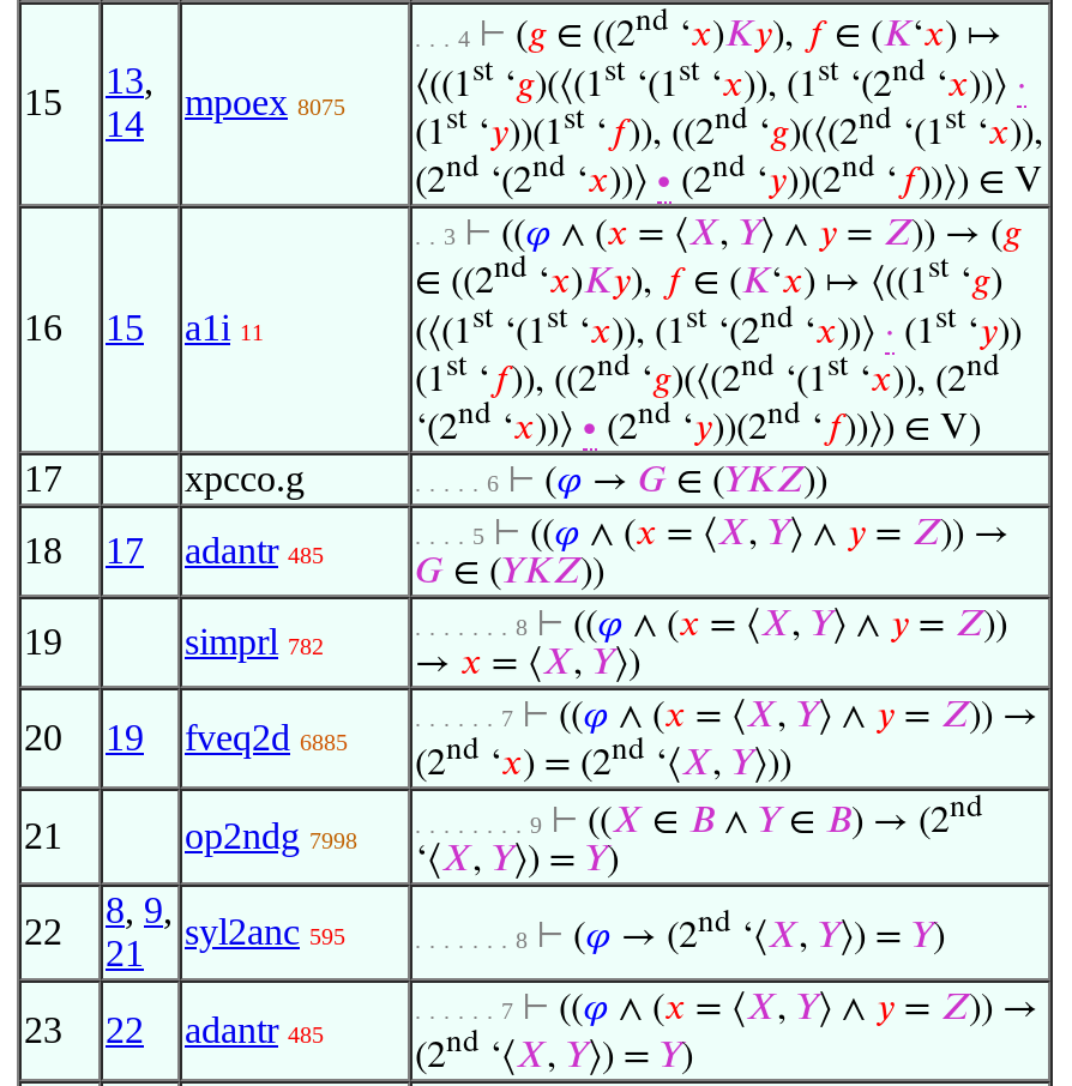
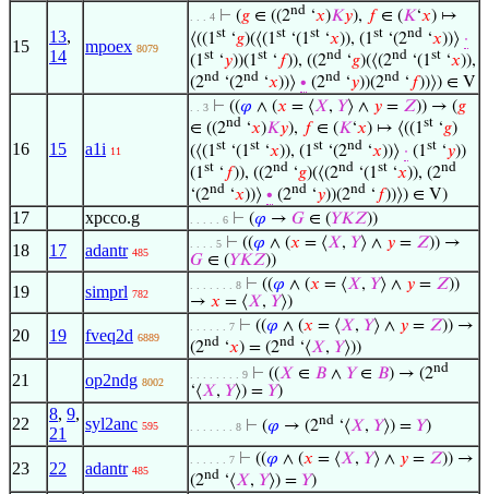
[185,82,345,122] mpoex 8075 -> [85,37,158,56] mpoex 8079
[185,717,348,758] fveq2d 6885 -> [85,326,159,345] fveq2d 6889
[185,815,357,856] op2ndg 7998 -> [85,371,164,389] op2ndg 8002

